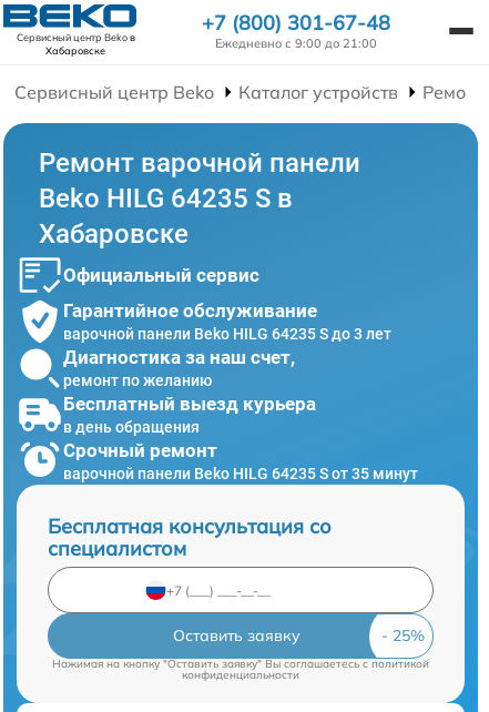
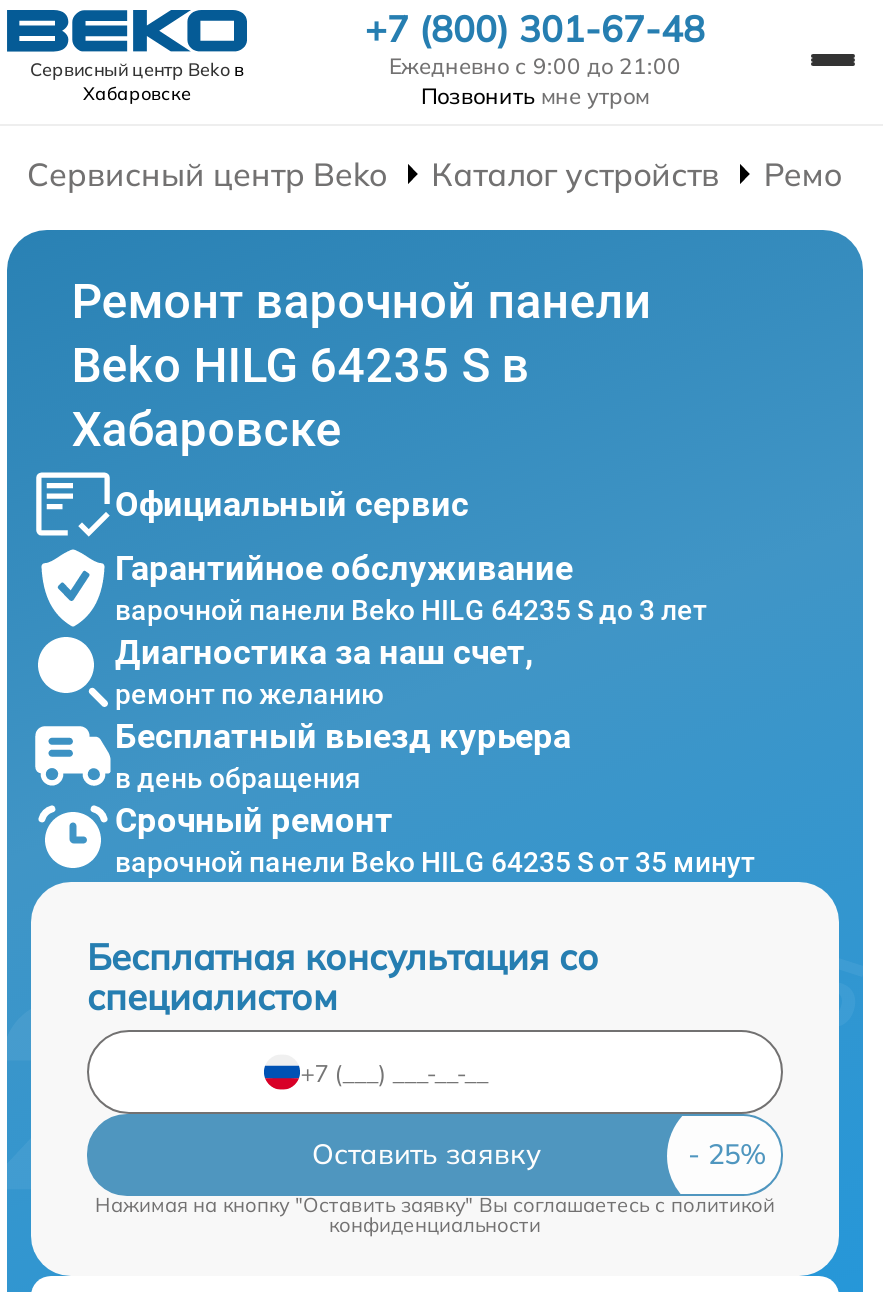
none -> [421,82,649,110] Позвонить мне утром

